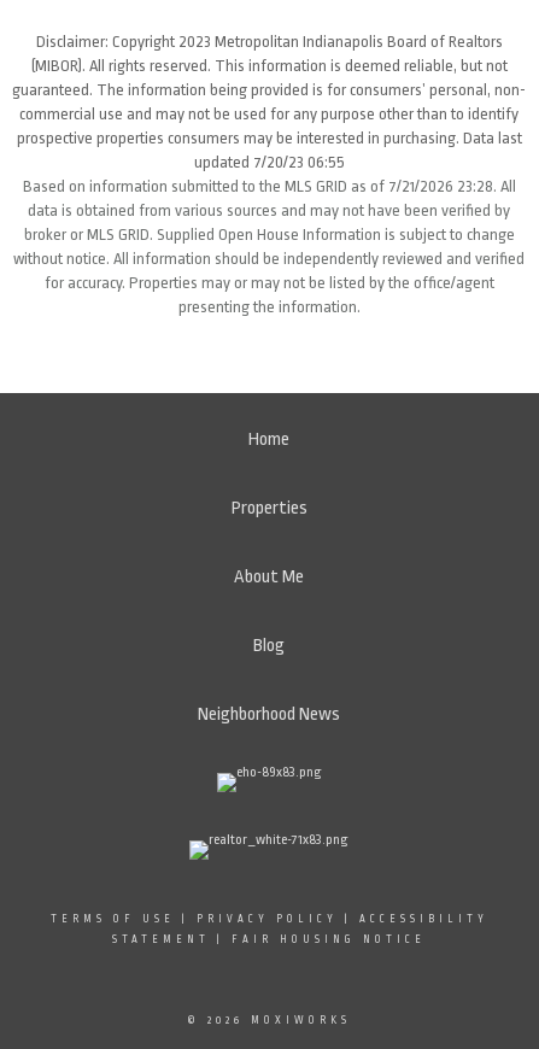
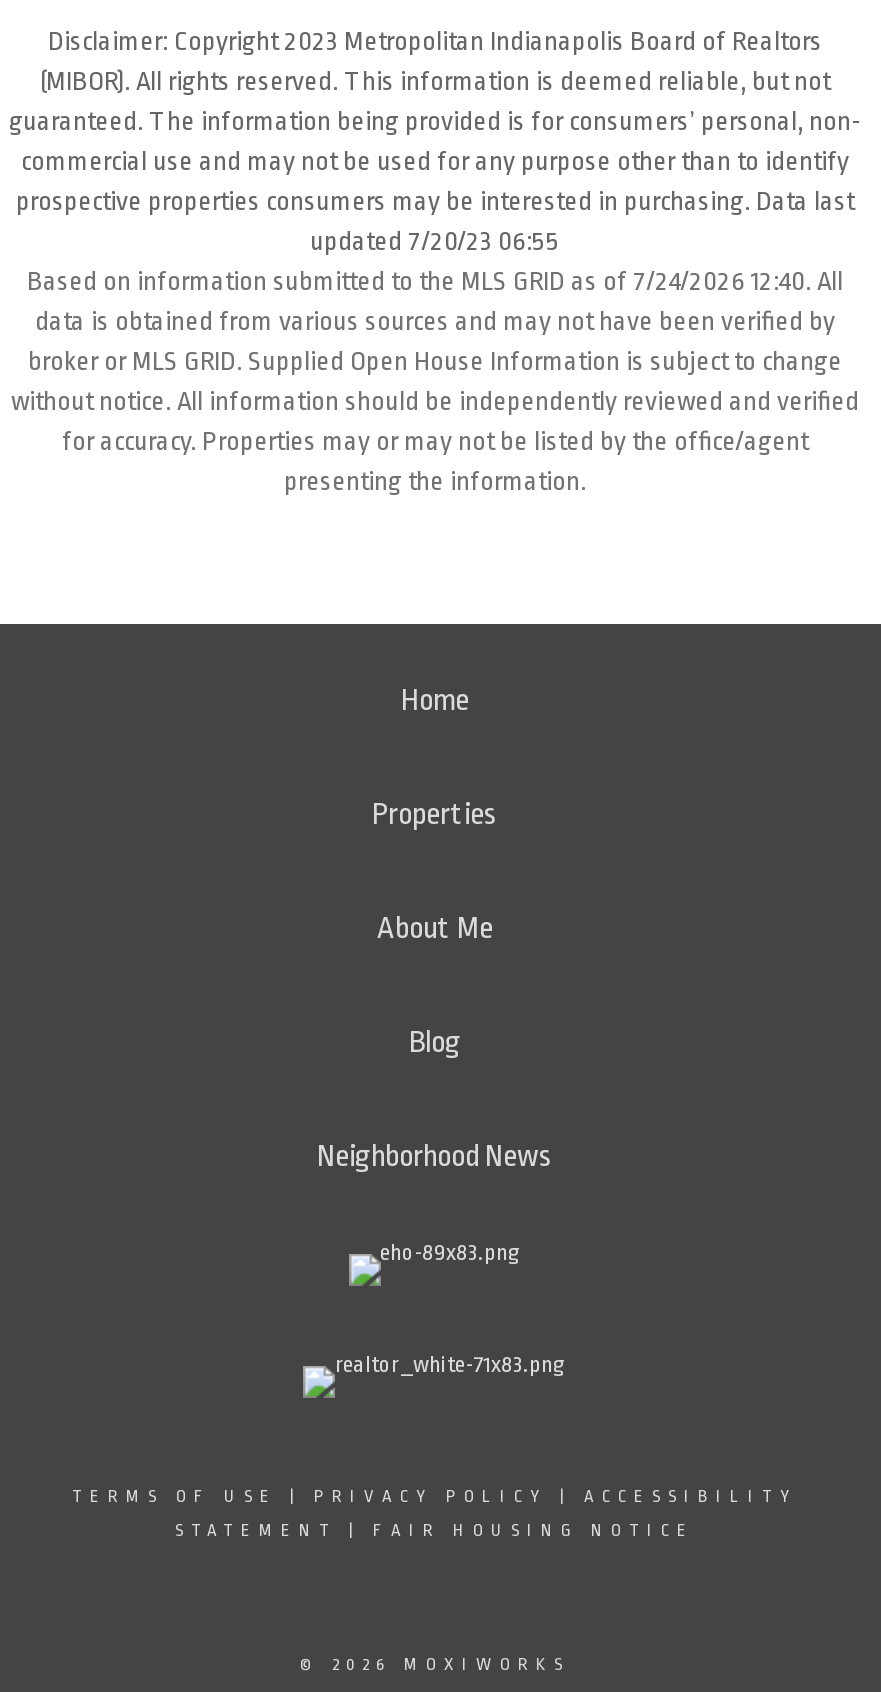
[22,177,515,195] Based on information submitted to the MLS GRID as of 7/21/2026 23:28. All -> [27,266,843,296] Based on information submitted to the MLS GRID as of 7/24/2026 12:40. All

